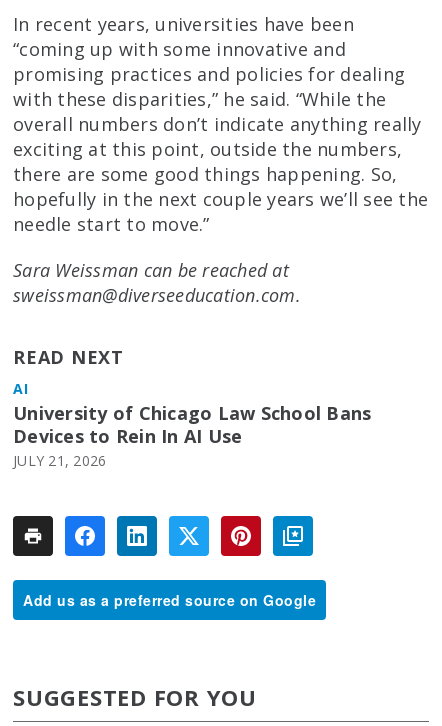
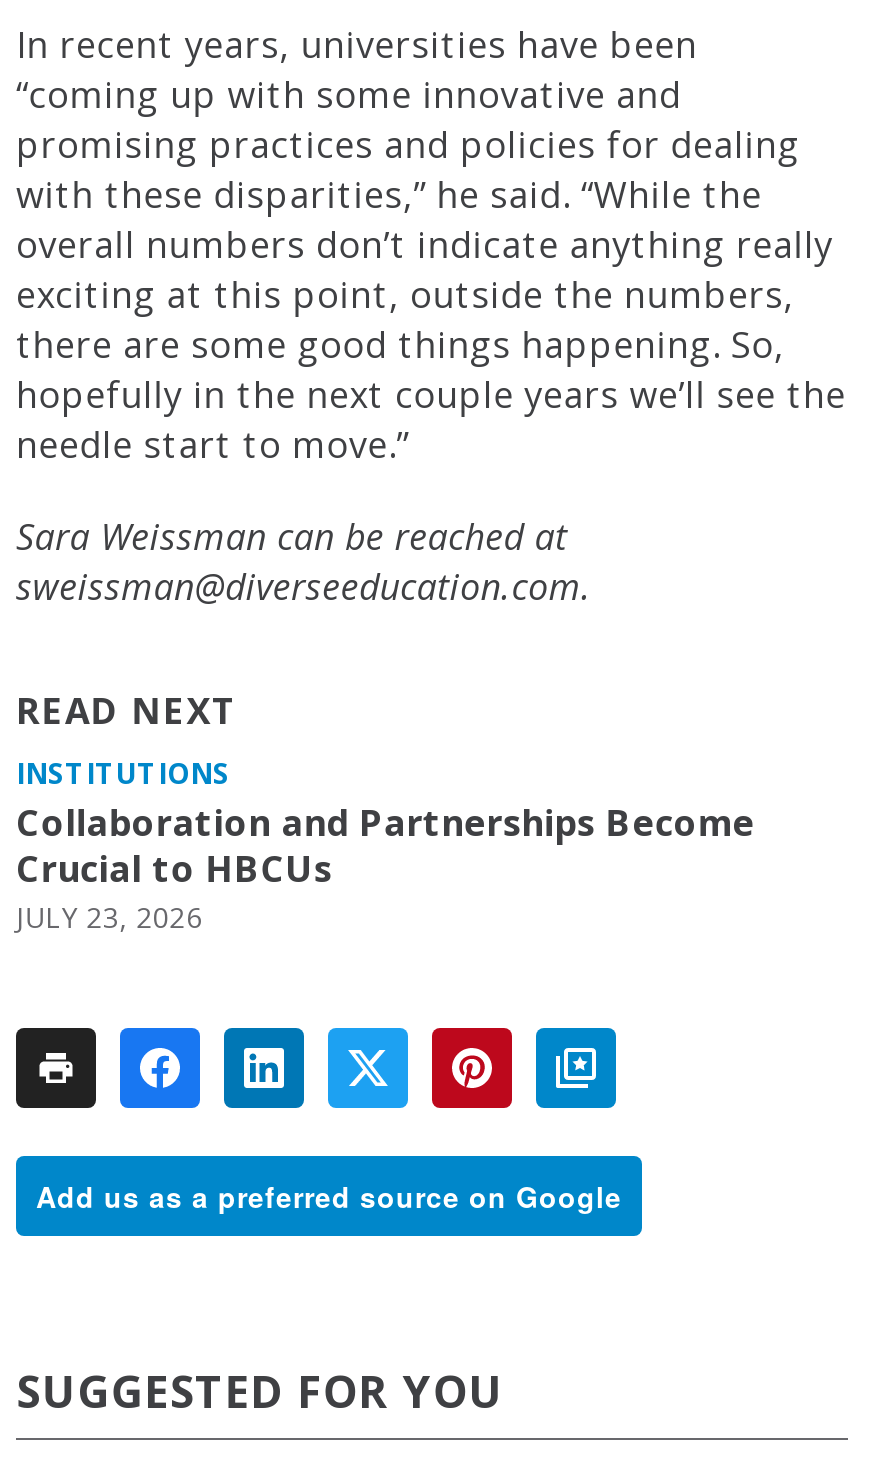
[13,378,371,469] AI | University of Chicago Law School Bans | Devices to Rein In AI Use | JULY 21, 2026 -> [16,753,754,935] INSTITUTIONS | Collaboration and Partnerships Become | Crucial to HBCUs | JULY 23, 2026

